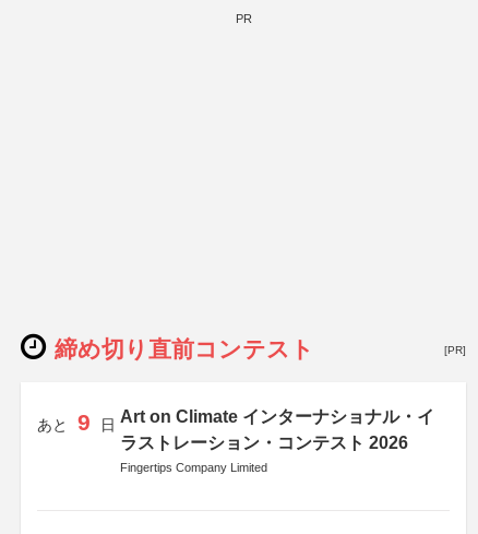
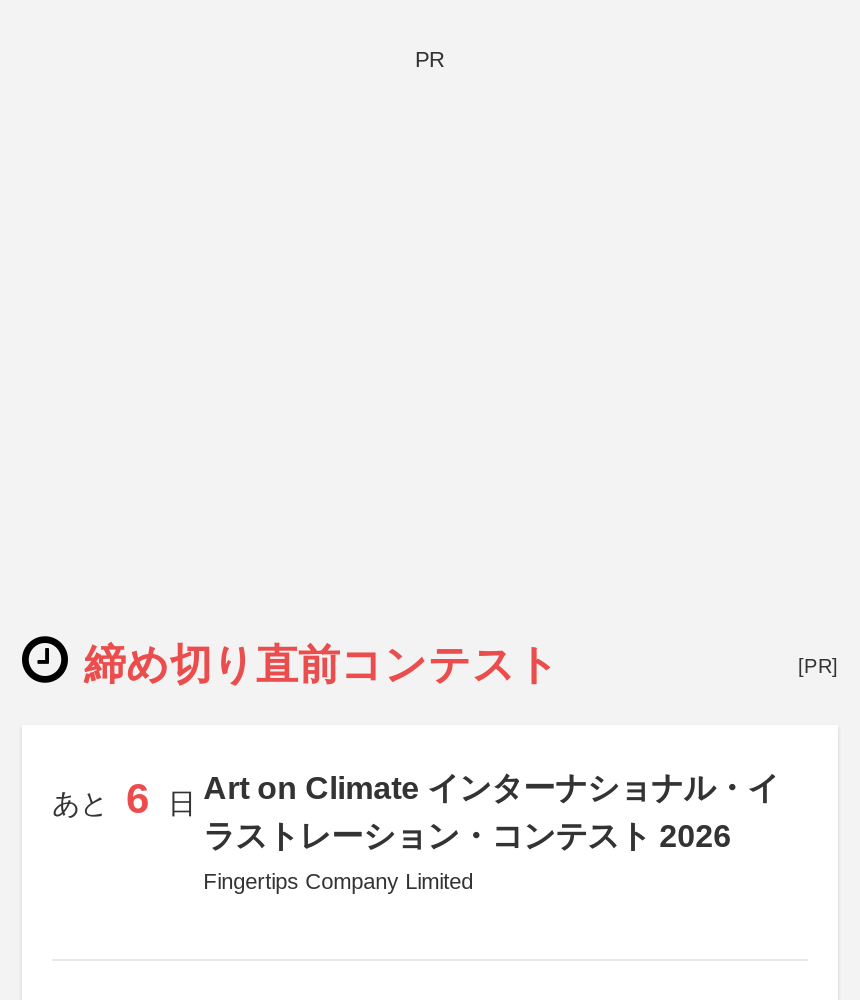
[37,408,434,435] あと 9 日 Art on Climate インターナショナル・イ -> [52,771,779,821] あと 6 日 Art on Climate インターナショナル・イ

